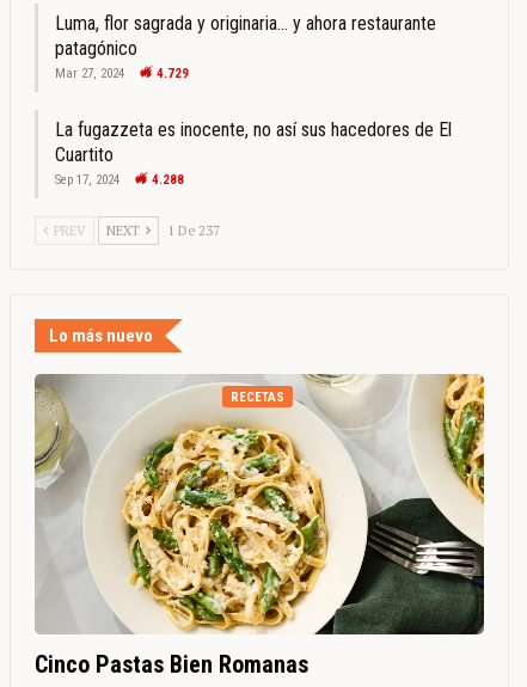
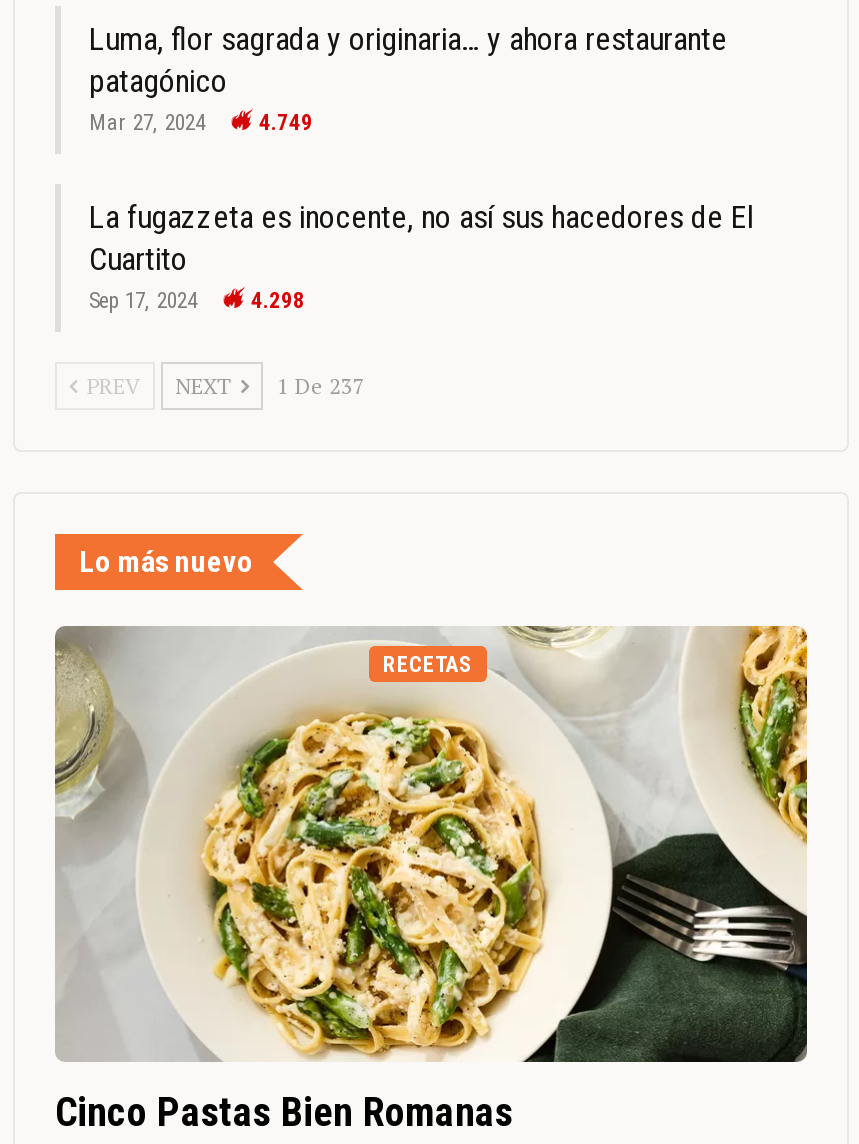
[157,66,189,82] 4.729 -> [259,109,313,135] 4.749
[152,173,184,188] 4.288 -> [251,287,305,313] 4.298

